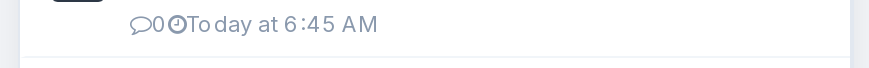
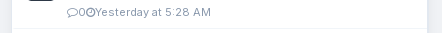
[186,10,378,38] Today at 6:45 AM -> [95,5,211,19] Yesterday at 5:28 AM

